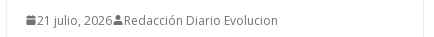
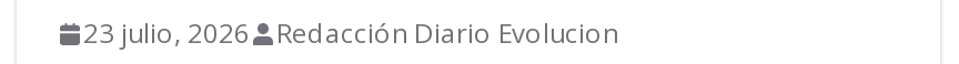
[37,11,278,28] 21 julio, 2026 Redacción Diario Evolucion -> [83,14,618,52] 23 julio, 2026 Redacción Diario Evolucion

